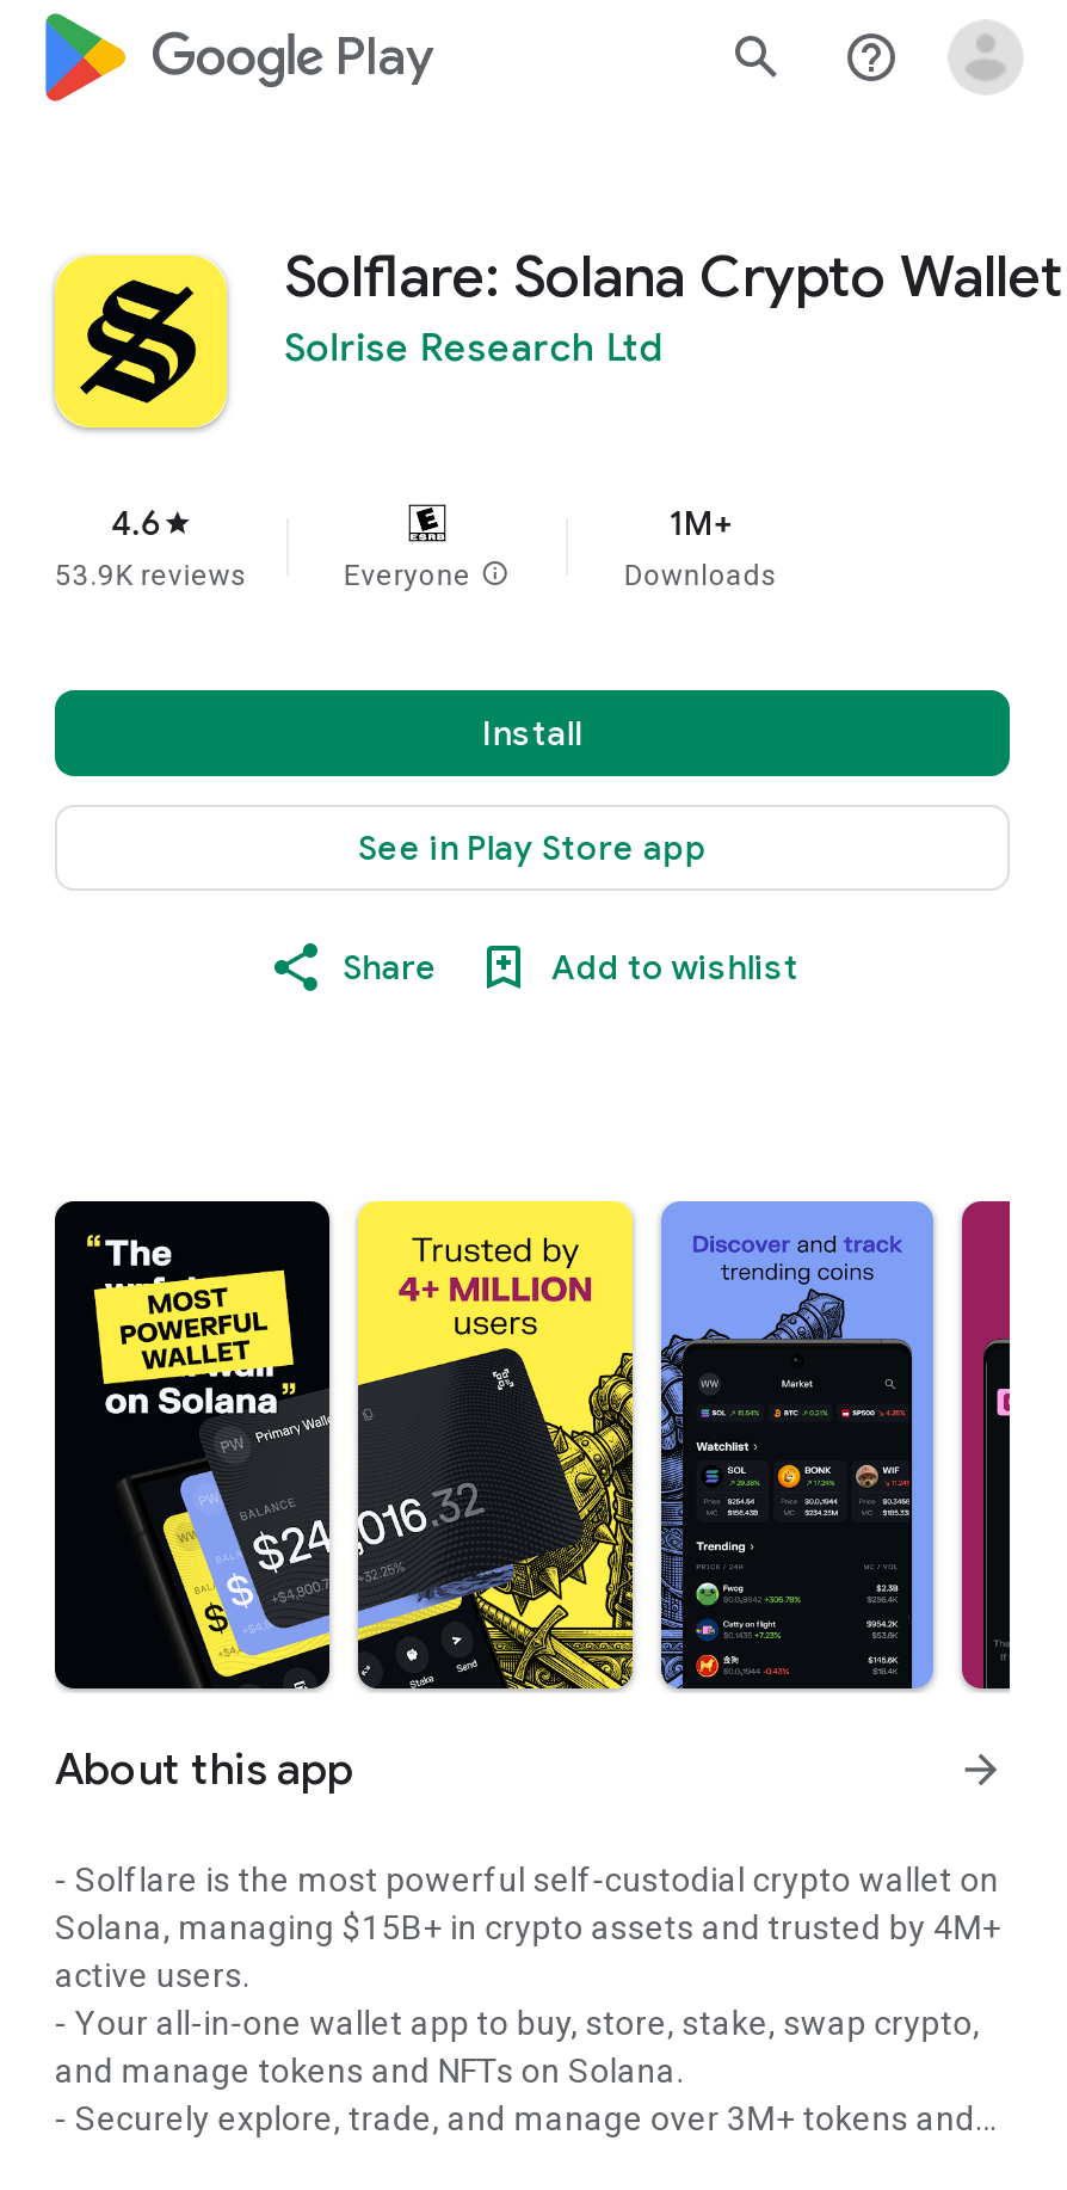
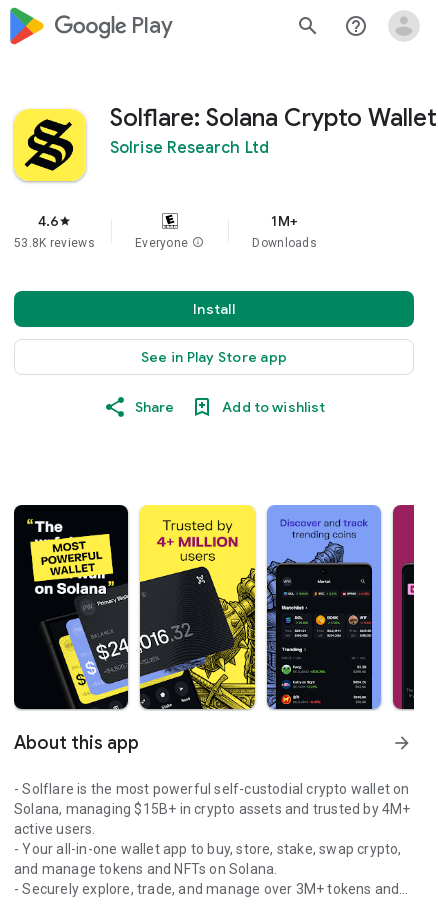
[55,559,248,592] 53.9K reviews -> [14,236,95,250] 53.8K reviews

